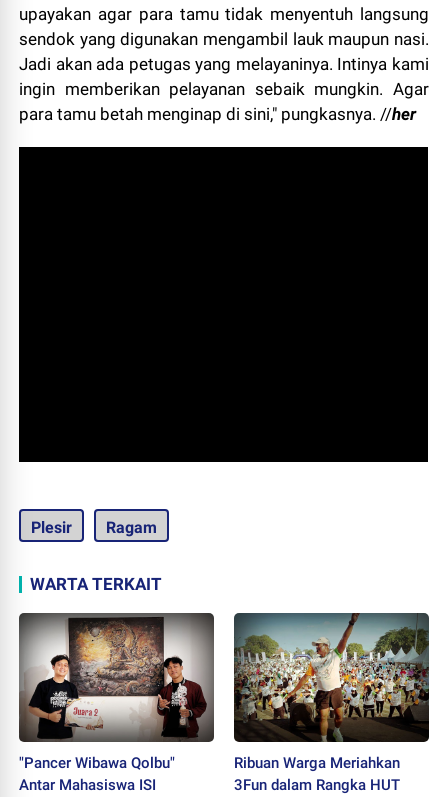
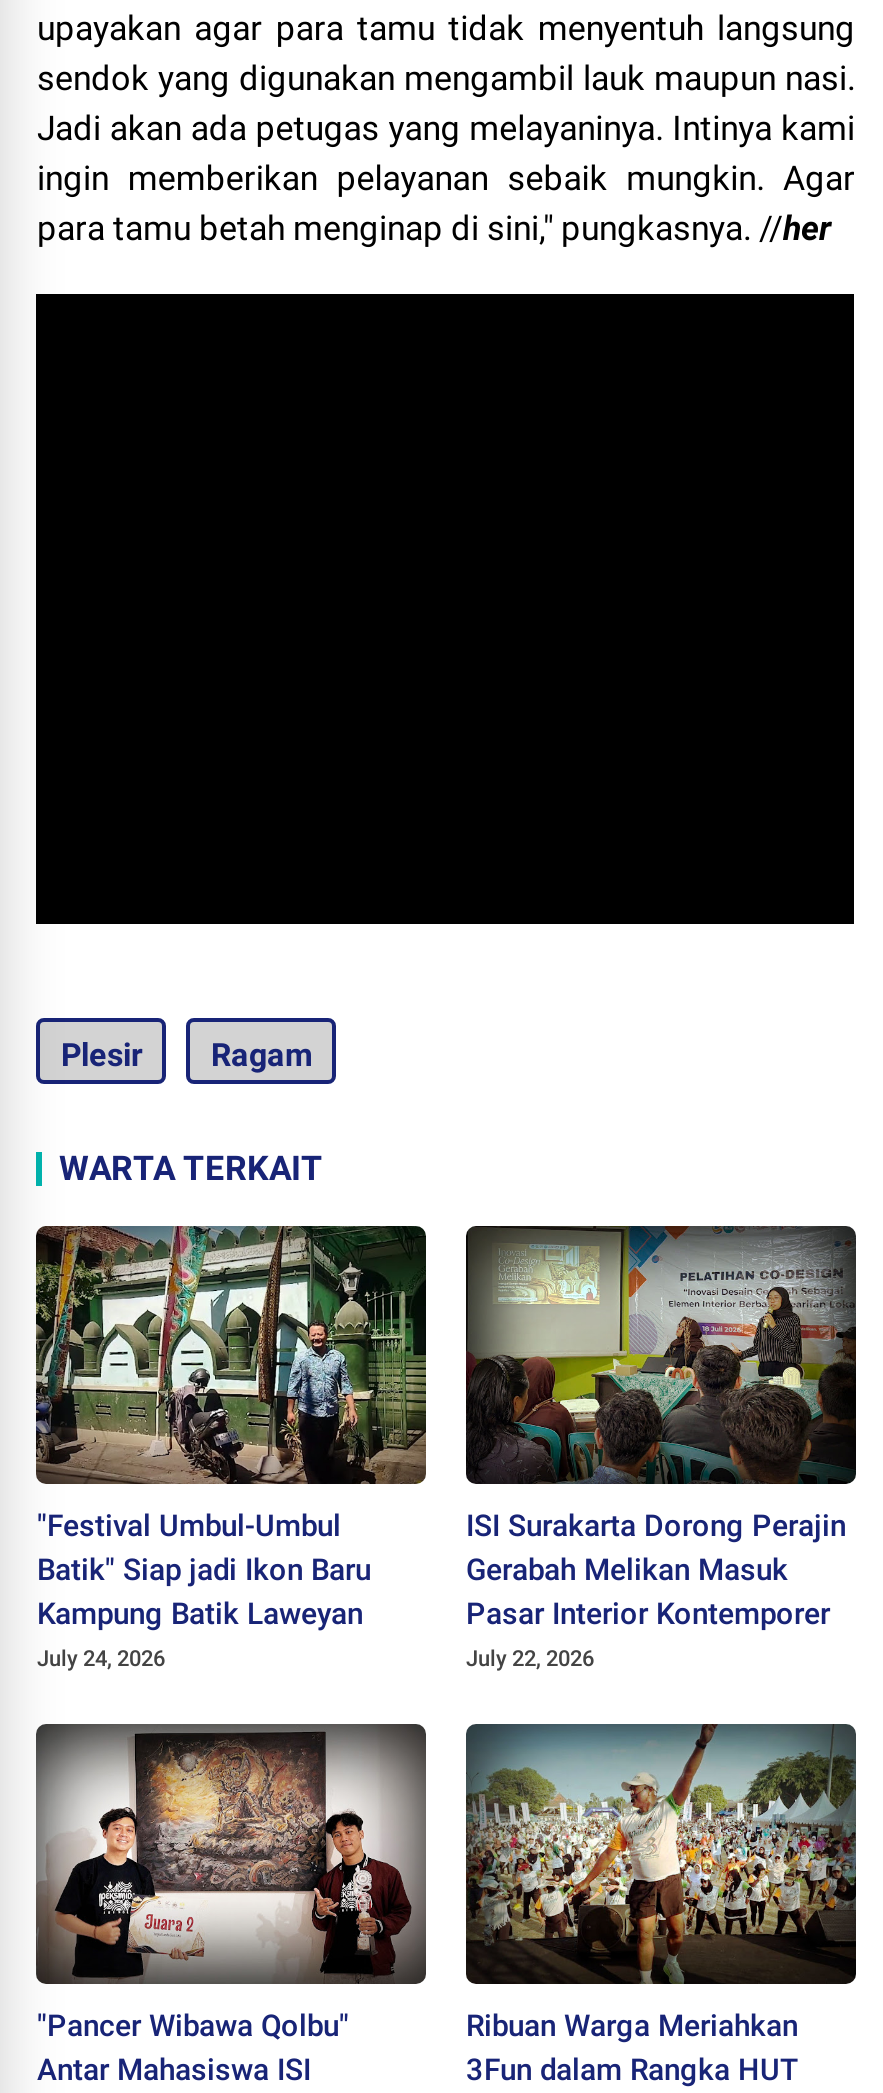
none -> [36,1224,428,1673] [image] | "Festival Umbul-Umbul | Batik" Siap jadi Ikon Baru | Kampung Batik Laweyan | July 24, 2026
none -> [466,1224,856,1673] [image] | ISI Surakarta Dorong Perajin | Gerabah Melikan Masuk | Pasar Interior Kontemporer | July 22, 2026

